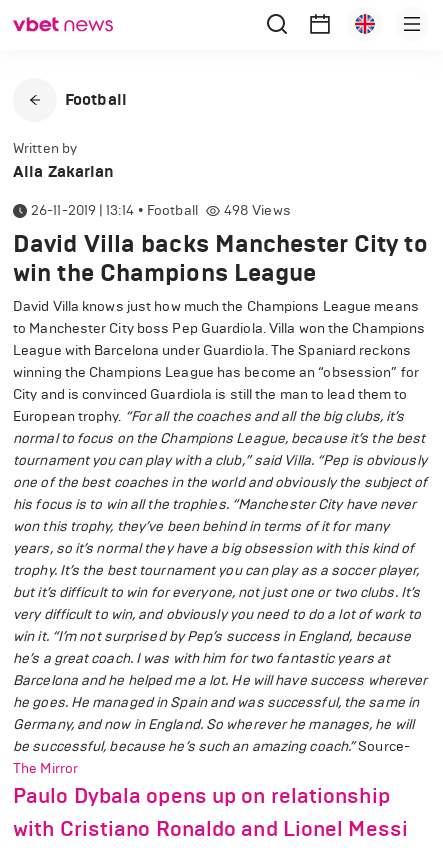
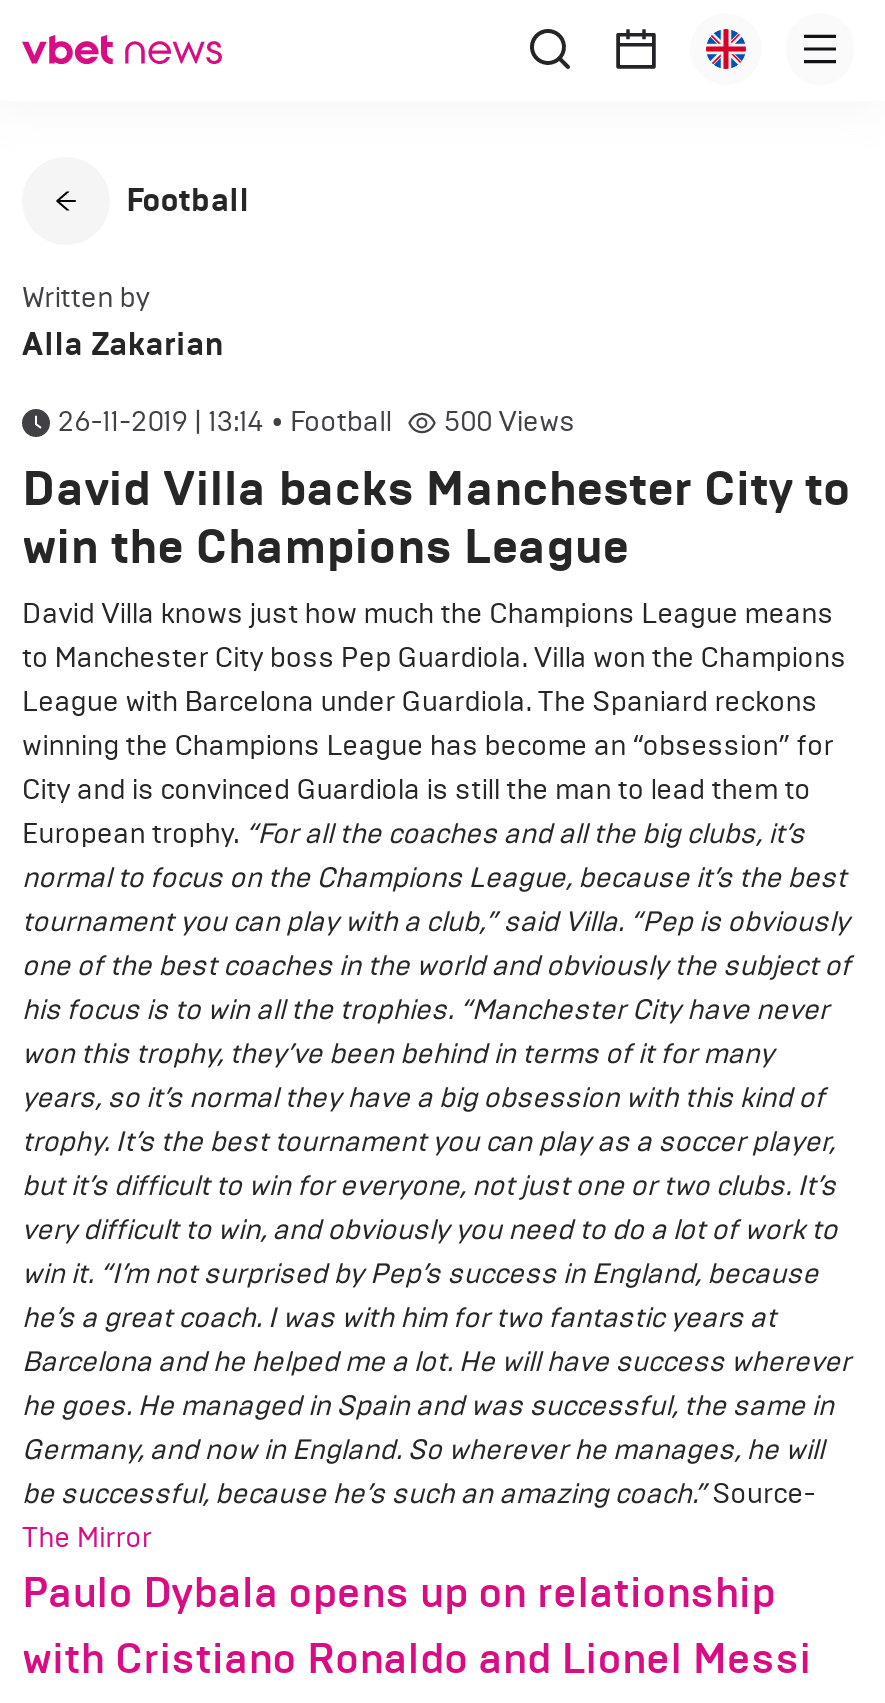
[224,202,291,219] 498 Views -> [444,405,576,439] 500 Views

